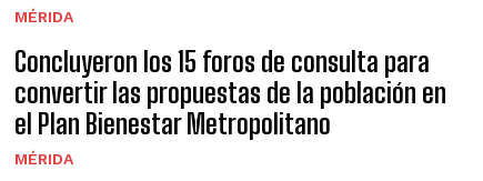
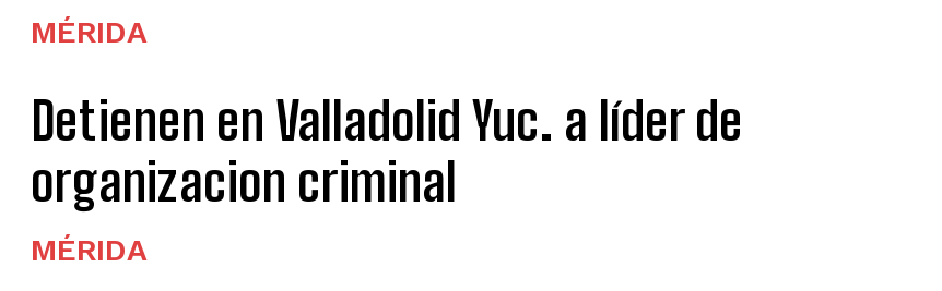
[14,45,446,139] Concluyeron los 15 foros de consulta para | convertir las propuestas de la población en | el Plan Bienestar Metropolitano -> [31,88,743,213] Detienen en Valladolid Yuc. a líder de | organizacion criminal

